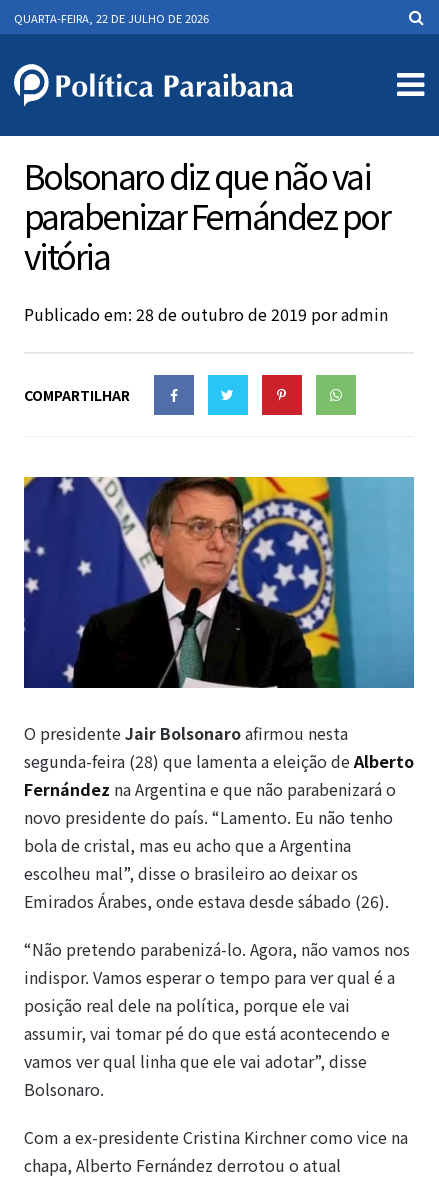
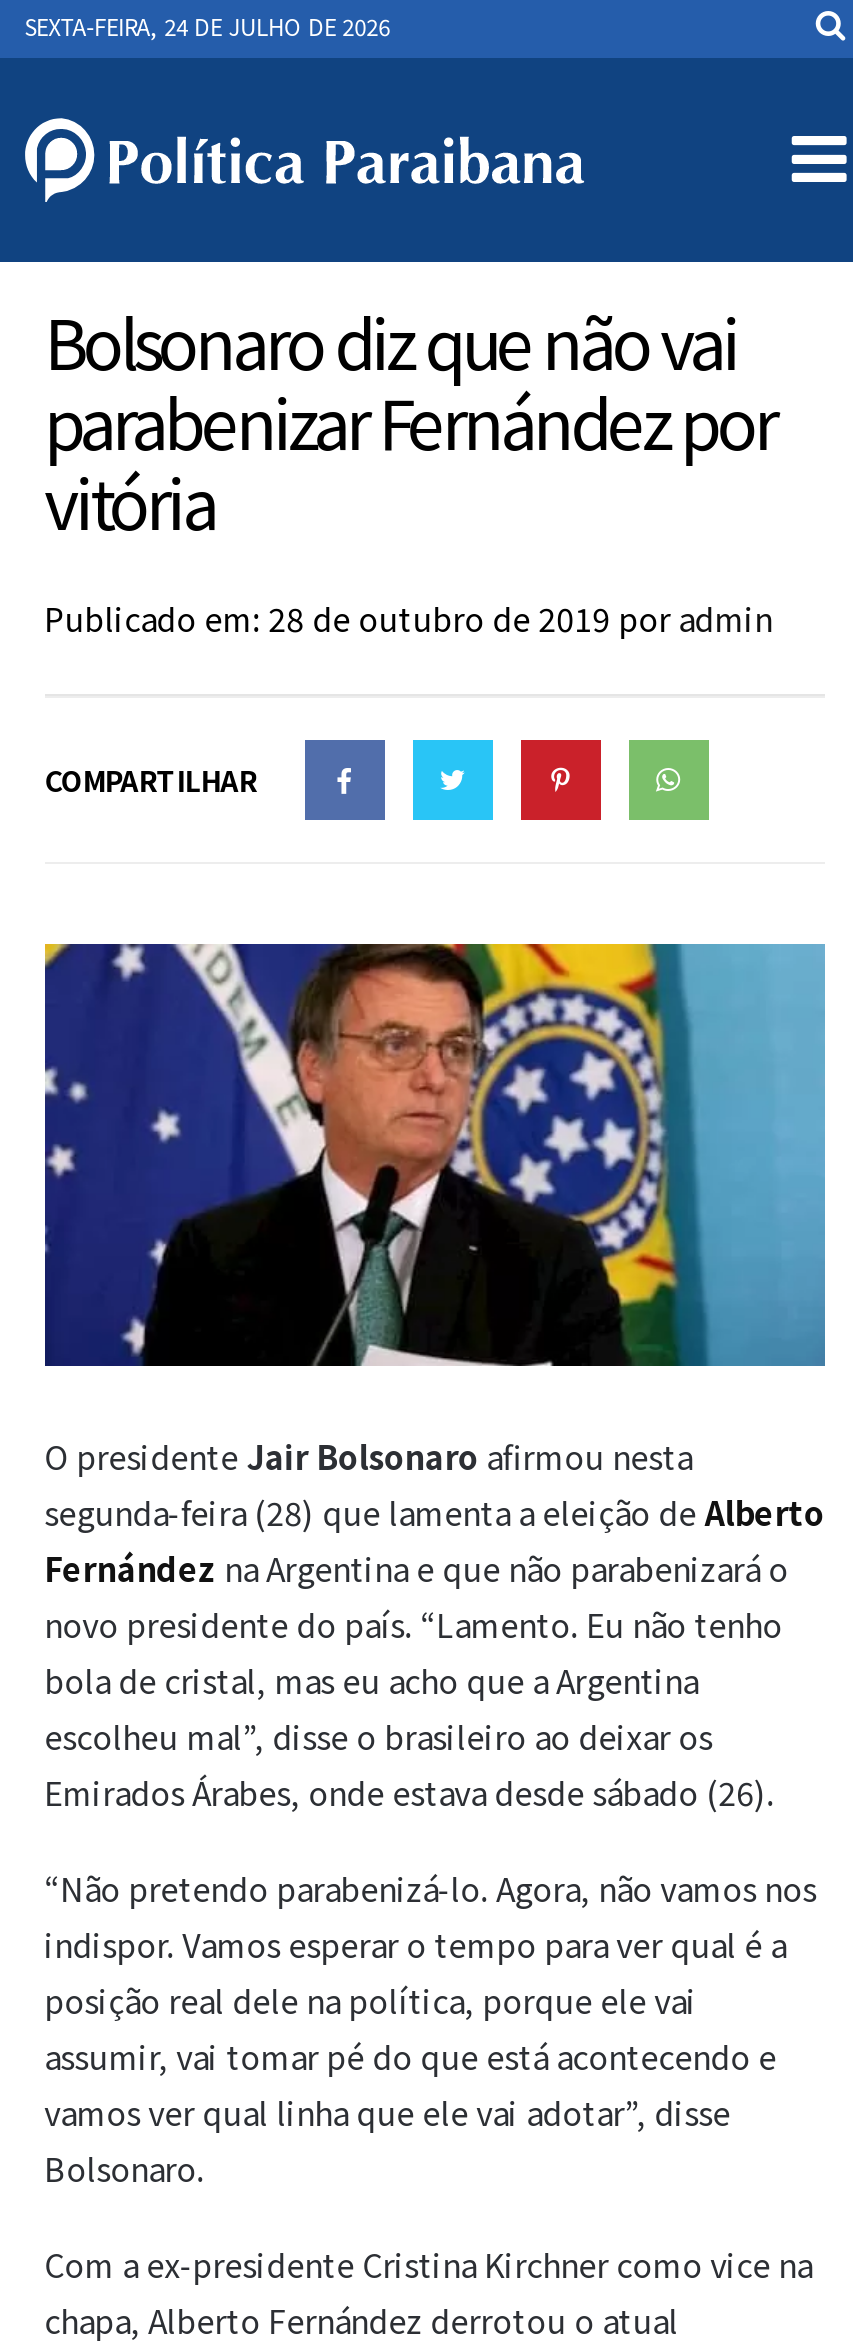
[14,10,209,26] QUARTA-FEIRA, 22 DE JULHO DE 2026 -> [24,10,390,42] SEXTA-FEIRA, 24 DE JULHO DE 2026

